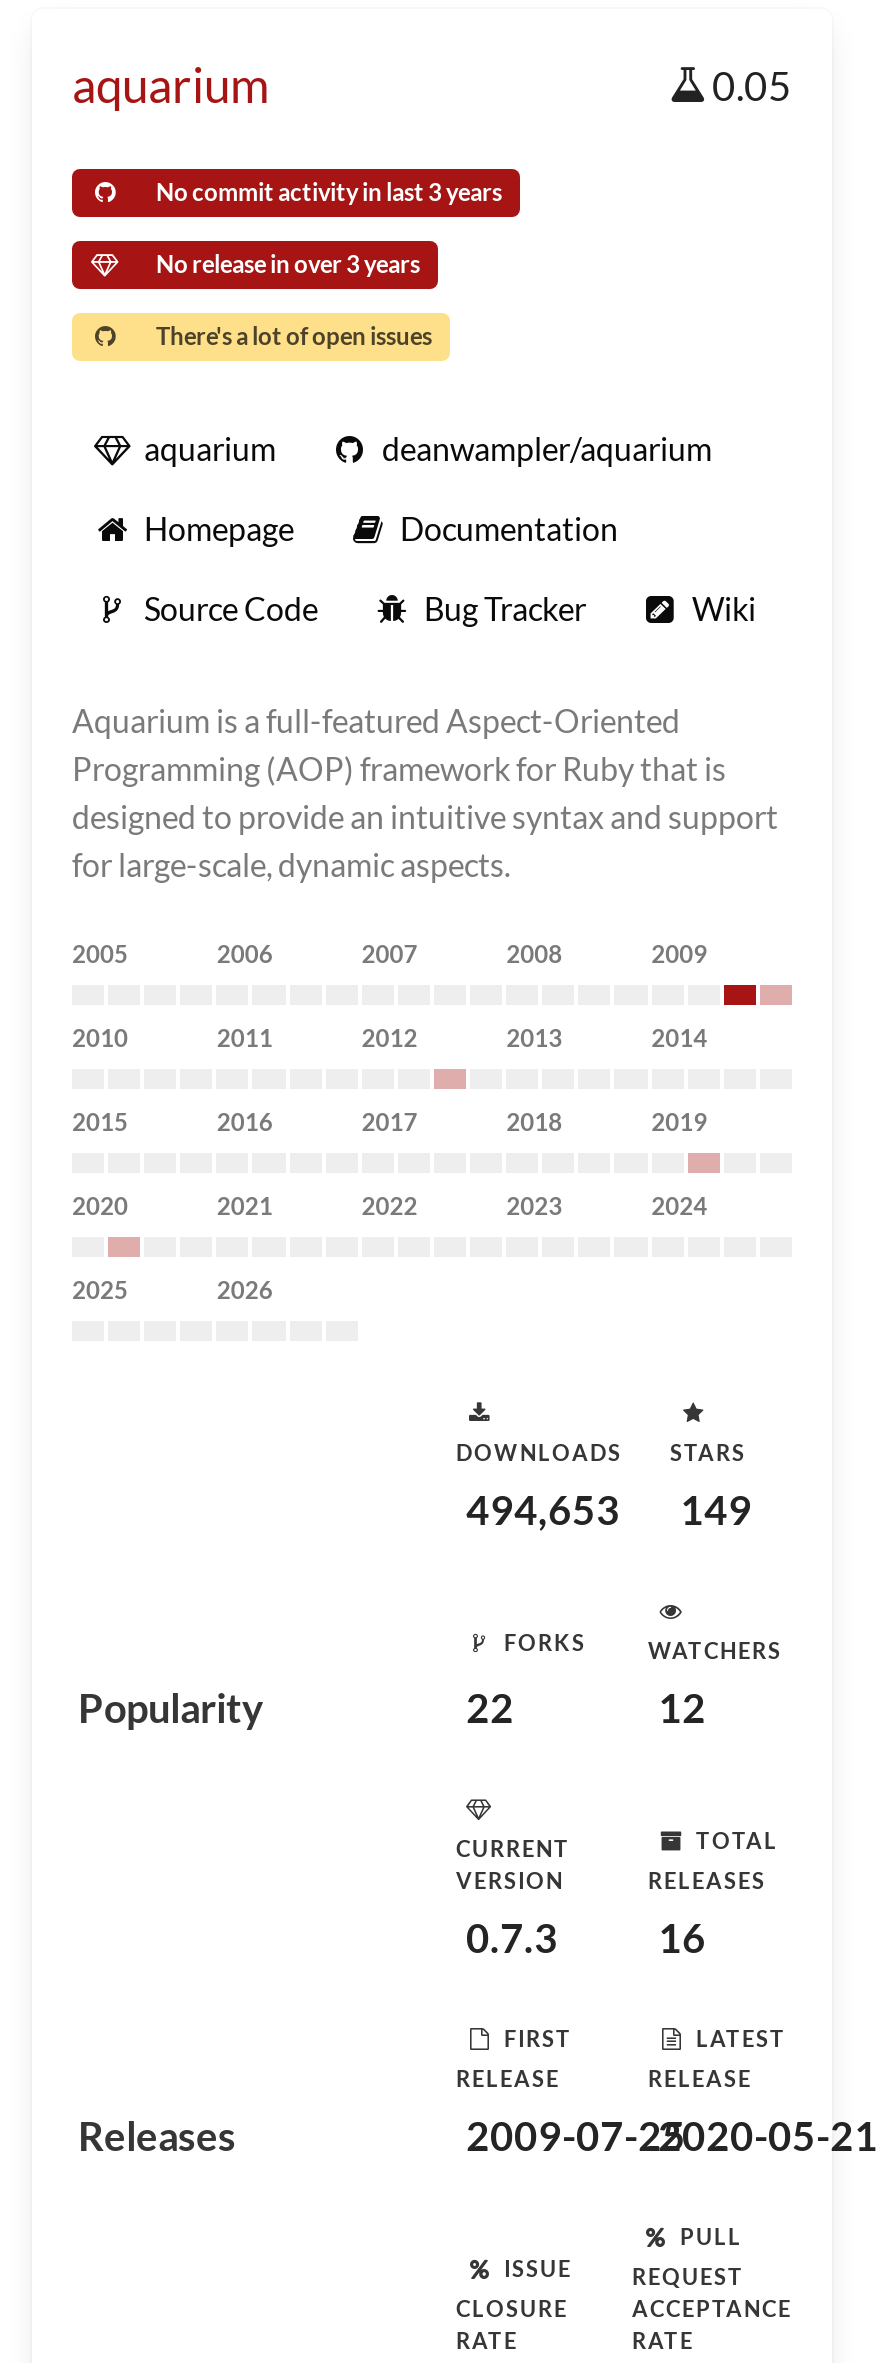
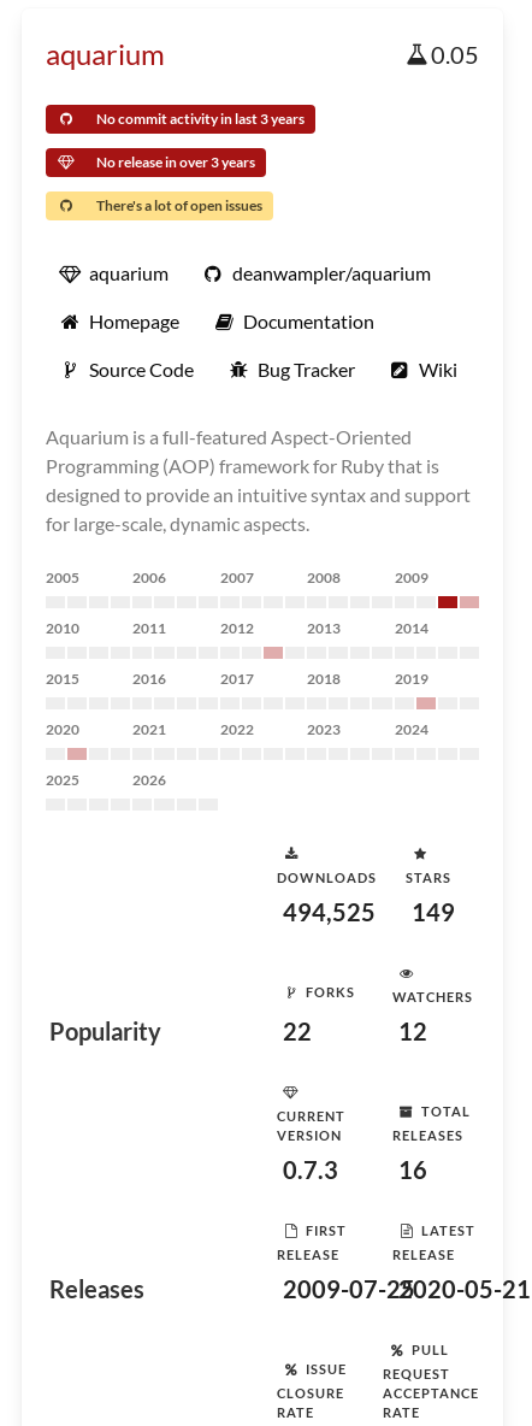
[466,1485,752,1533] 494,653 149 -> [283,897,455,926] 494,525 149

